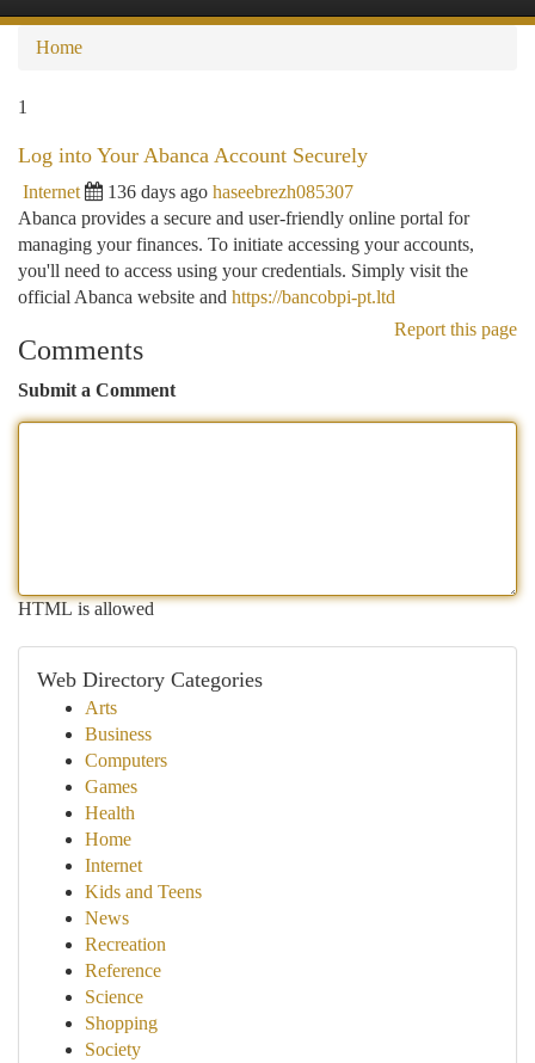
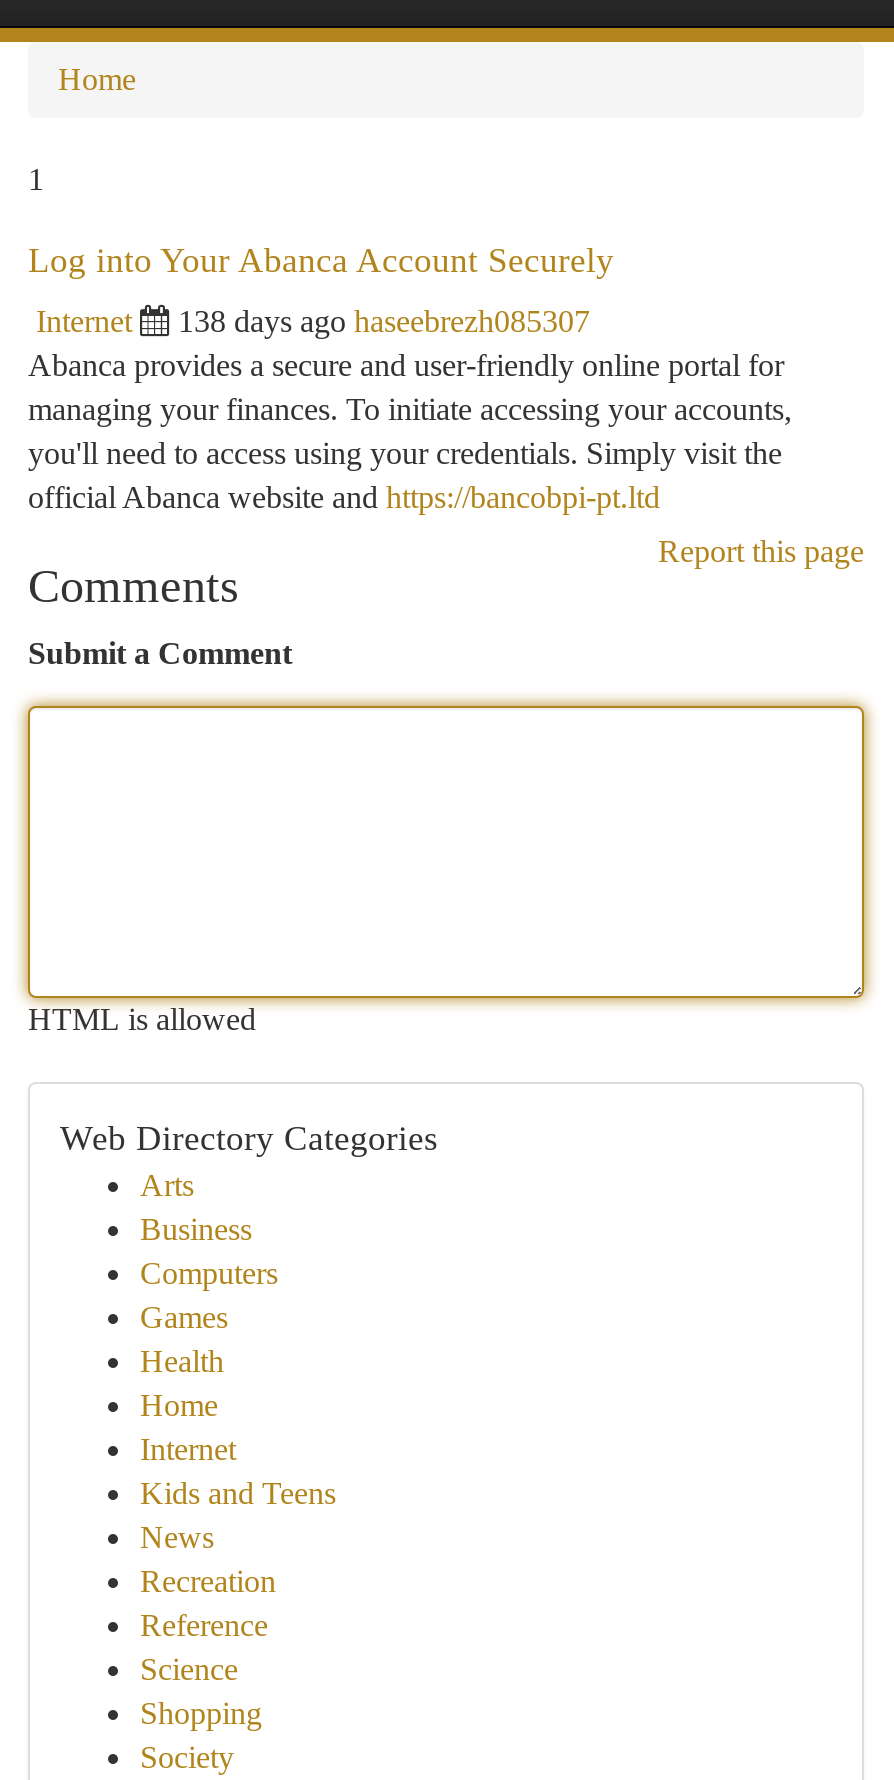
[107,182,353,202] 136 days ago haseebrezh085307 -> [178,304,590,338] 138 days ago haseebrezh085307

